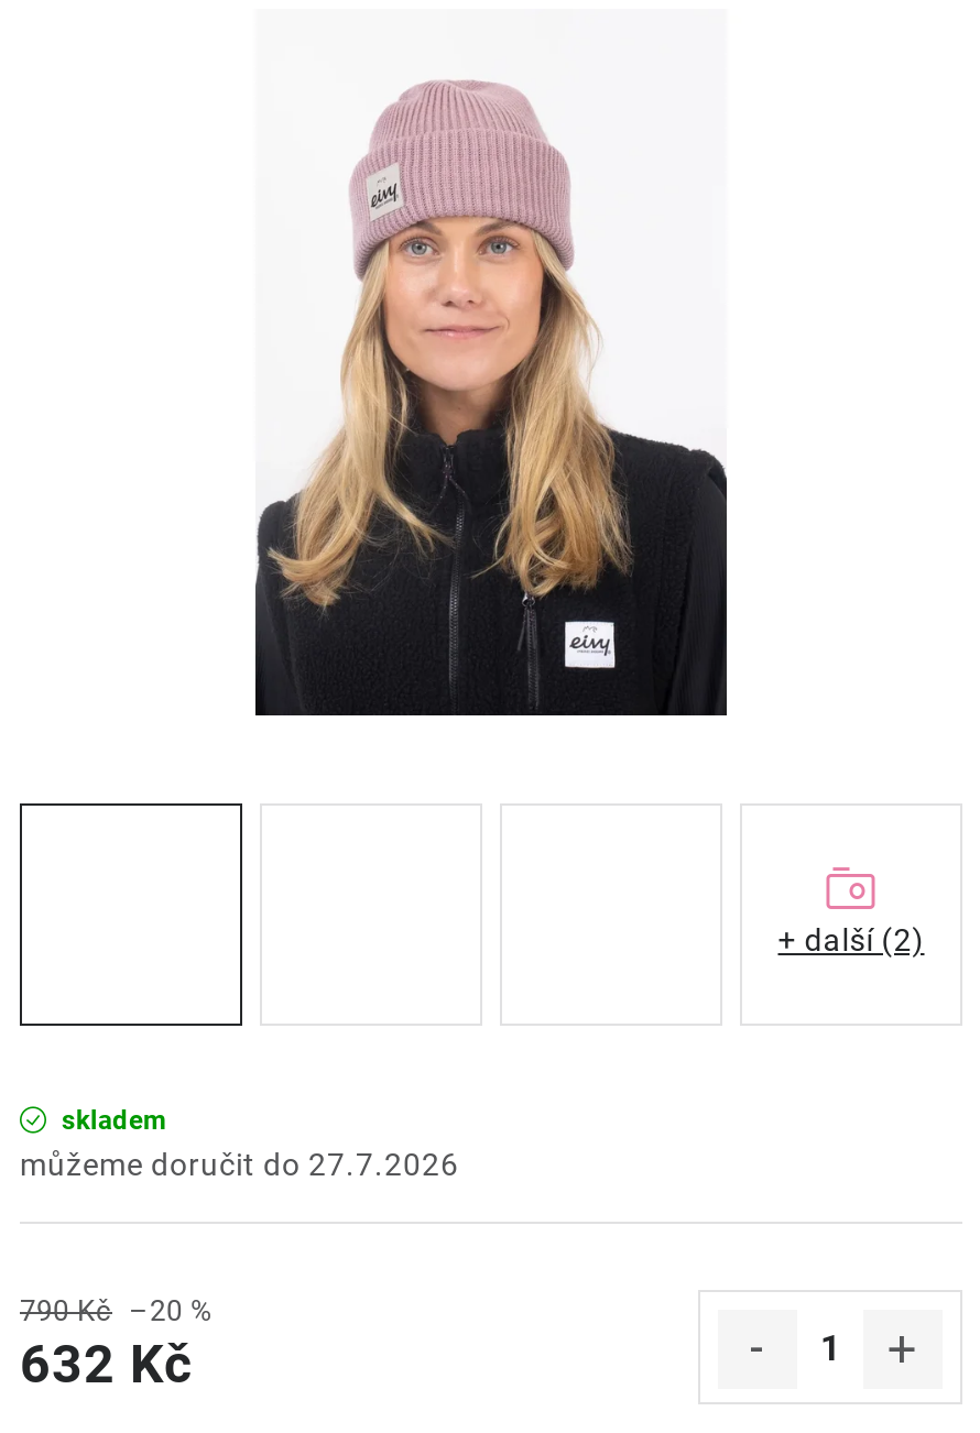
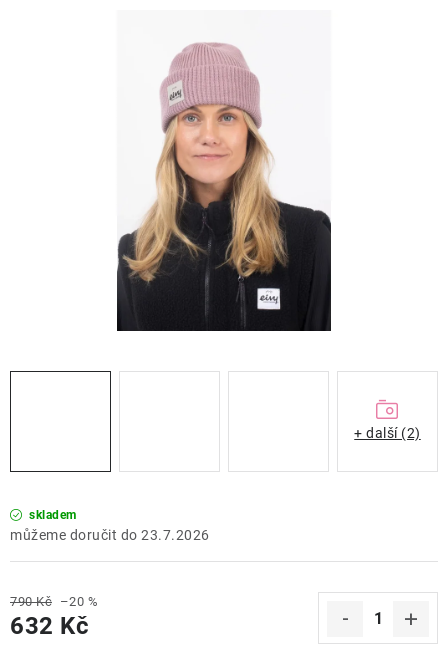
[308,1147,459,1182] 27.7.2026 -> [141,527,209,543] 23.7.2026

